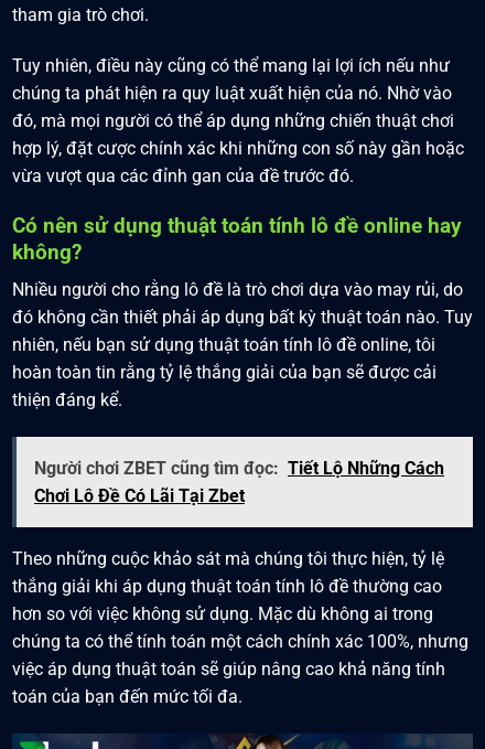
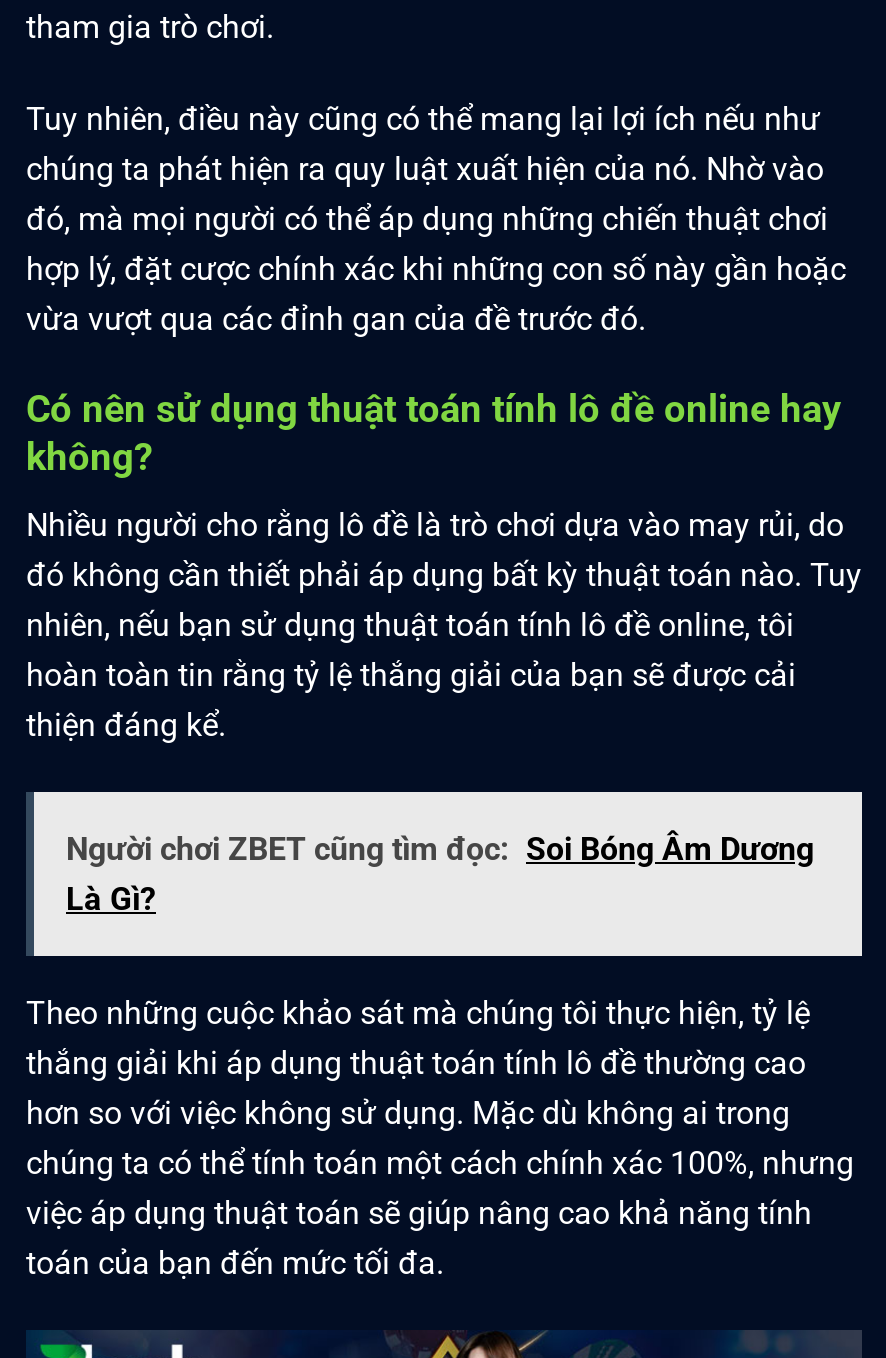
[34,458,444,506] Người chơi ZBET cũng tìm đọc: Tiết Lộ Những Cách | Chơi Lô Đề Có Lãi Tại Zbet -> [66,830,814,918] Người chơi ZBET cũng tìm đọc: Soi Bóng Âm Dương | Là Gì?

